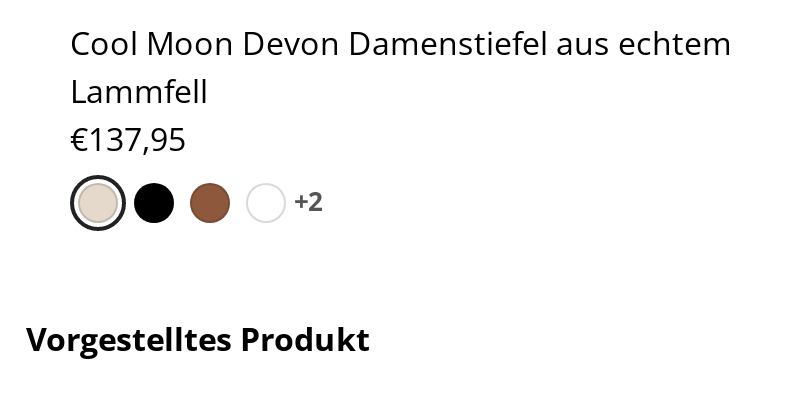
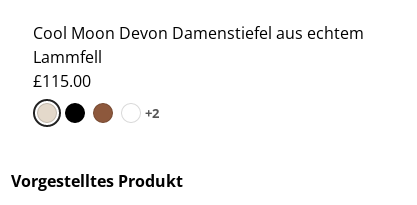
[70,117,186,161] €137,95 -> [33,70,91,92] £115.00

